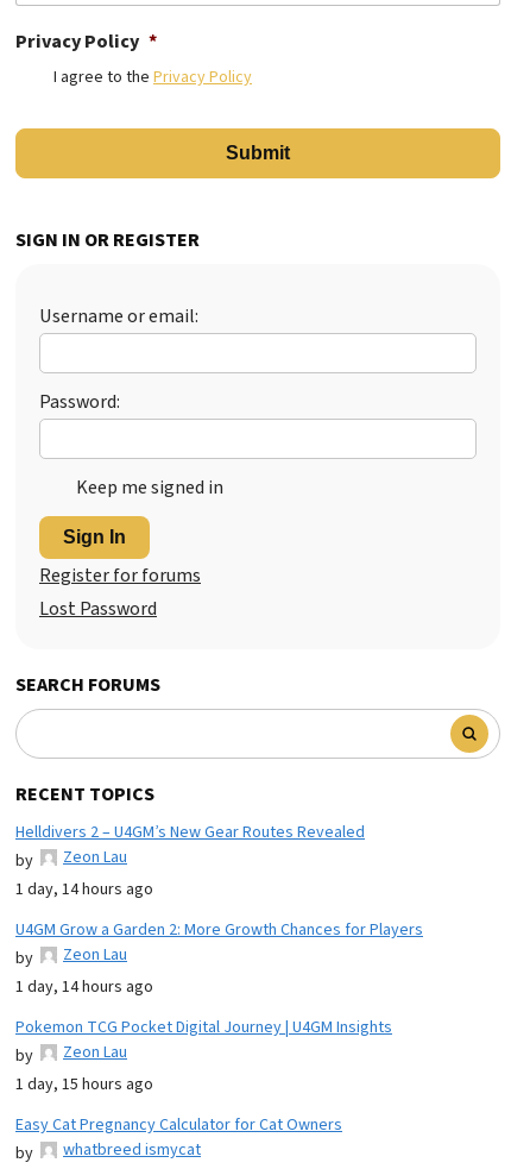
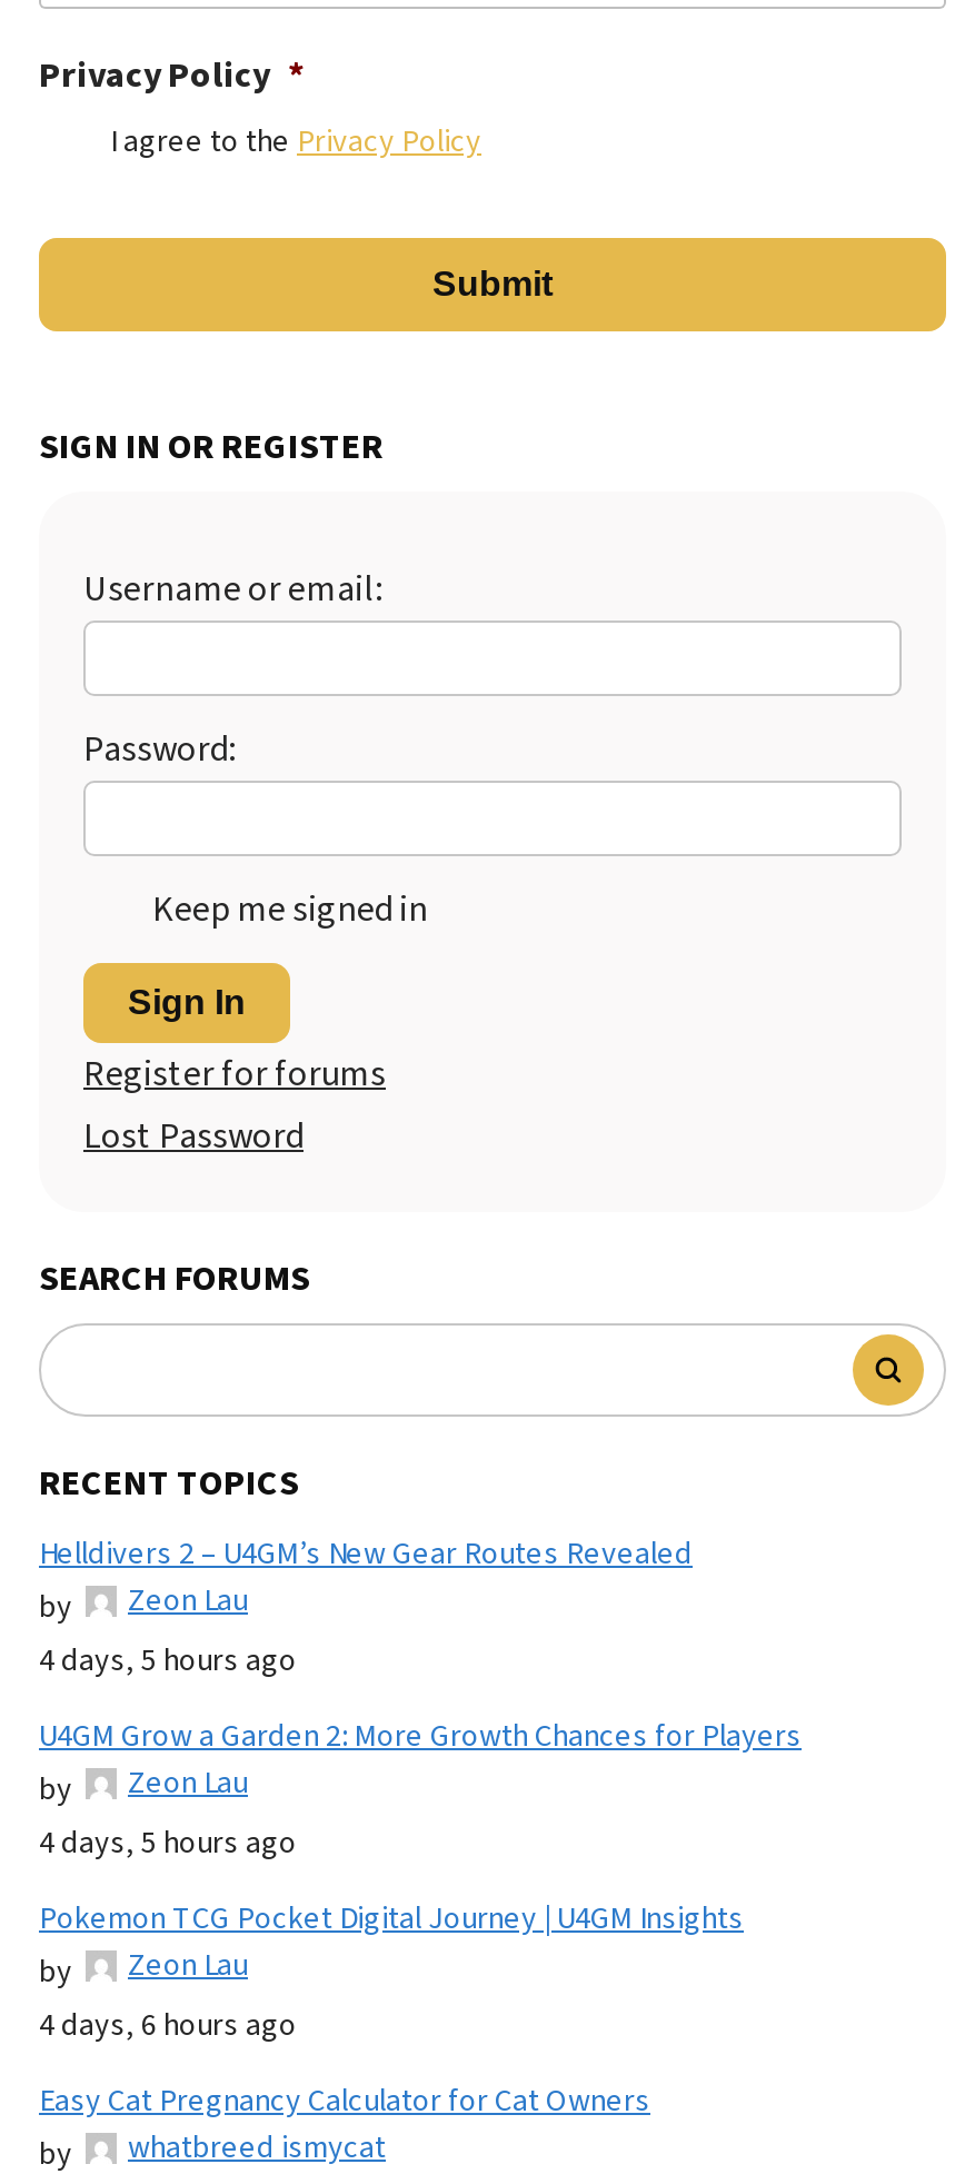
[15,877,153,901] 1 day, 14 hours ago -> [39,1638,297,1683] 4 days, 5 hours ago
[15,975,153,999] 1 day, 14 hours ago -> [39,1821,297,1865] 4 days, 5 hours ago
[15,1072,153,1096] 1 day, 15 hours ago -> [39,2003,297,2048] 4 days, 6 hours ago

